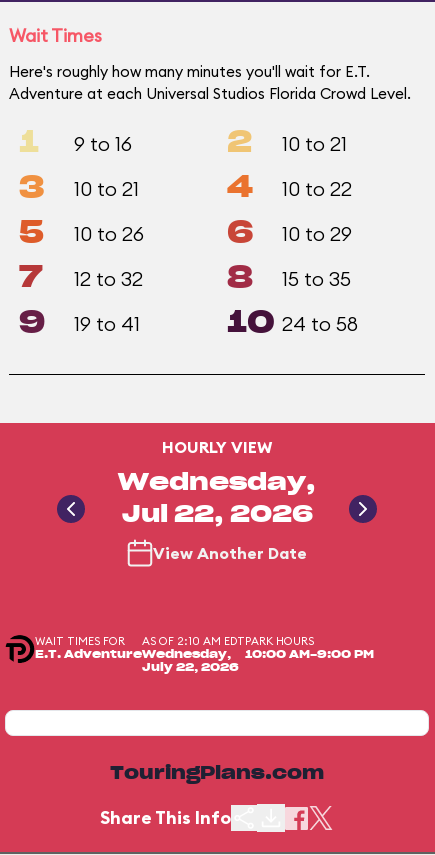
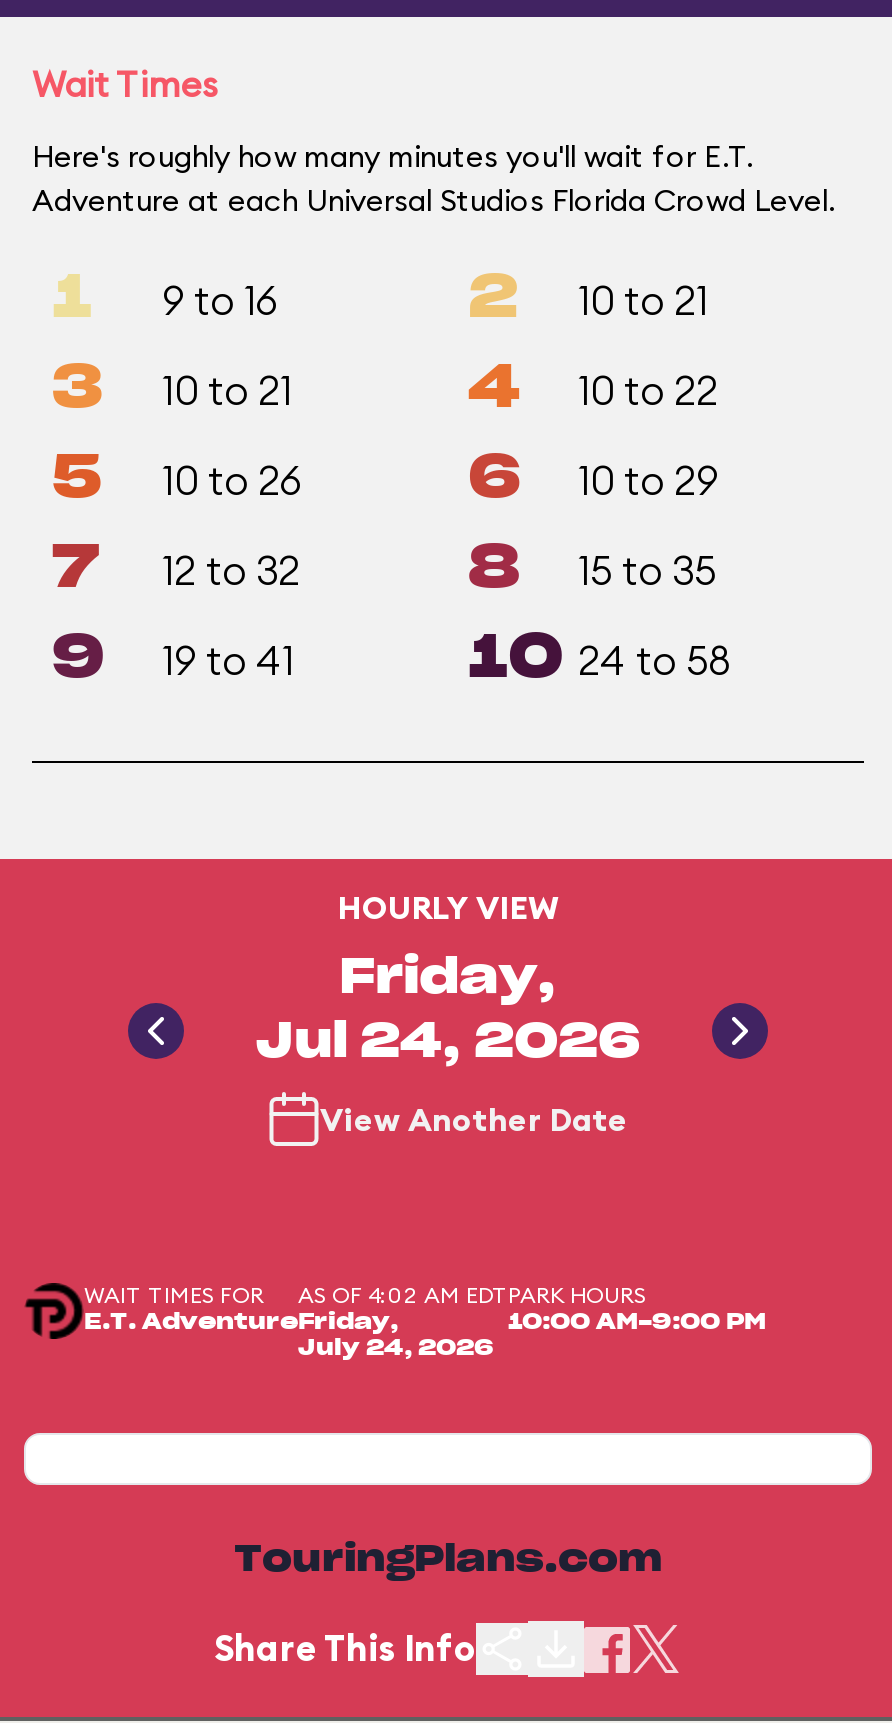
[118,471,316,527] Wednesday, | Jul 22, 2026 -> [256,955,640,1067] Friday, | Jul 24, 2026
[142,634,245,673] AS OF 2:10 AM EDT | Wednesday, | July 22, 2026 -> [298,1281,508,1359] AS OF 4:02 AM EDT | Friday, | July 24, 2026

